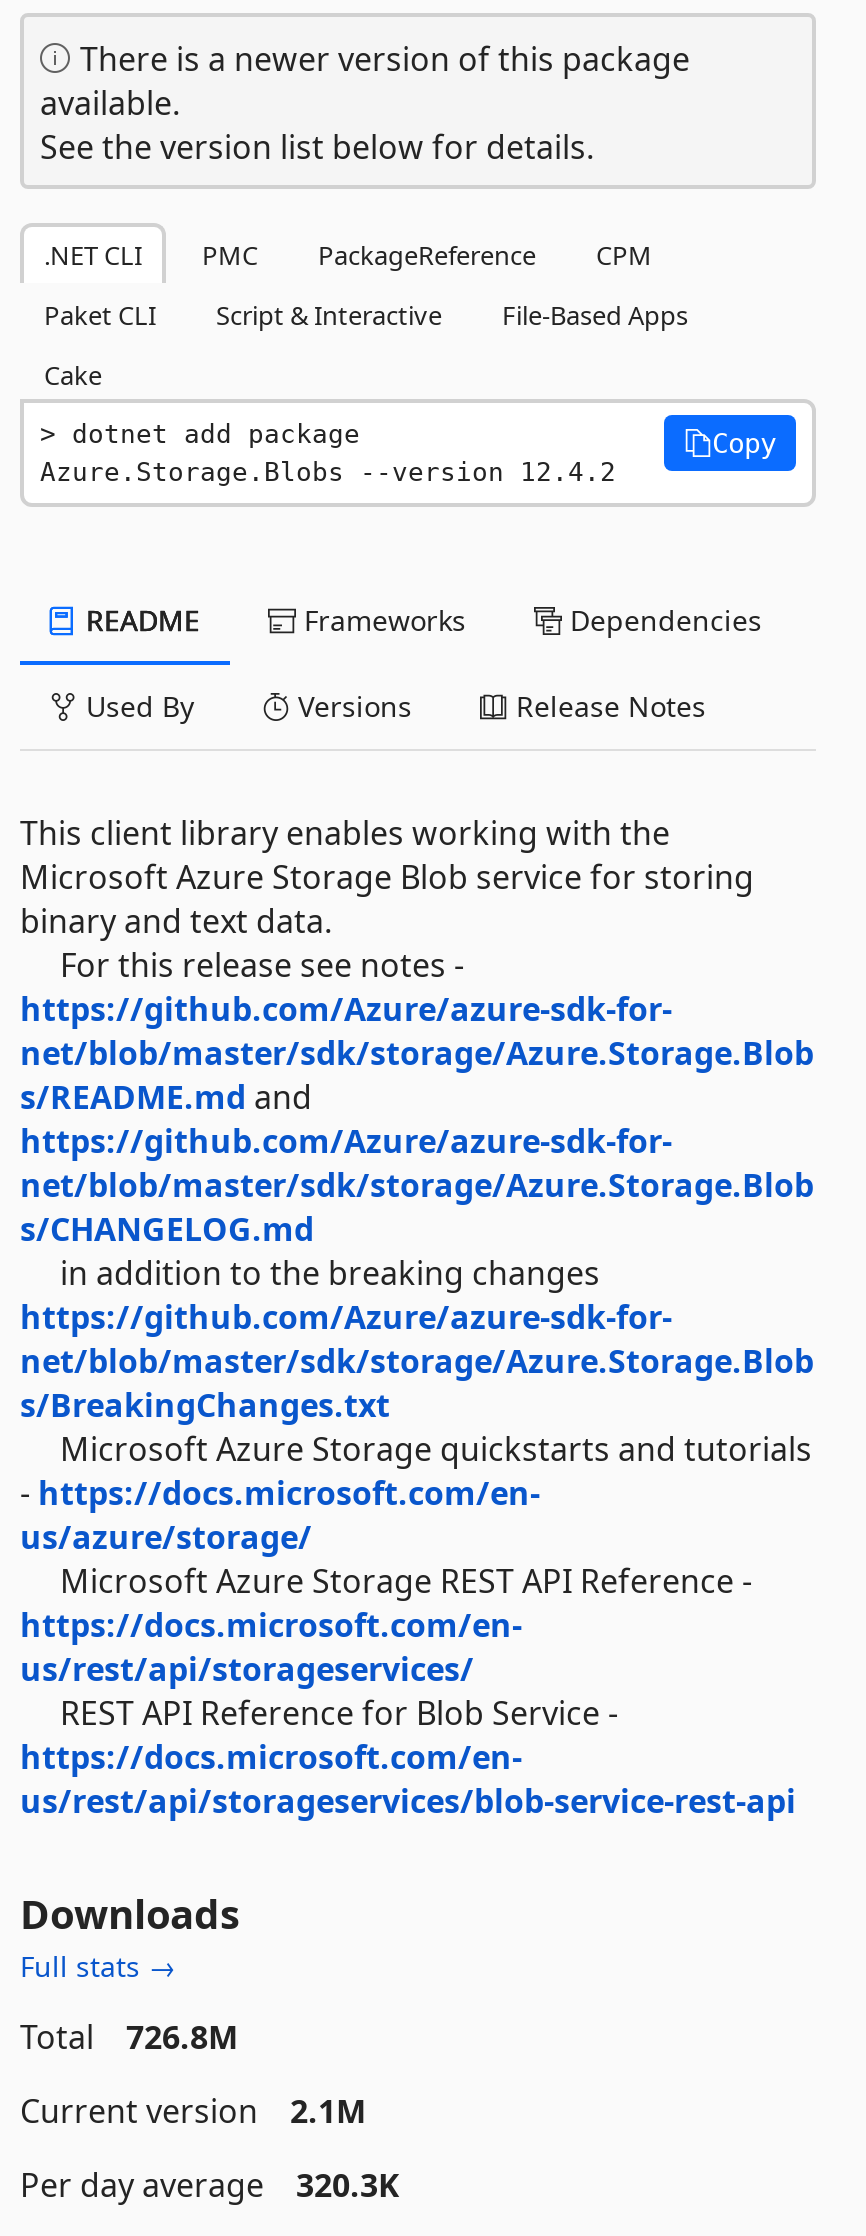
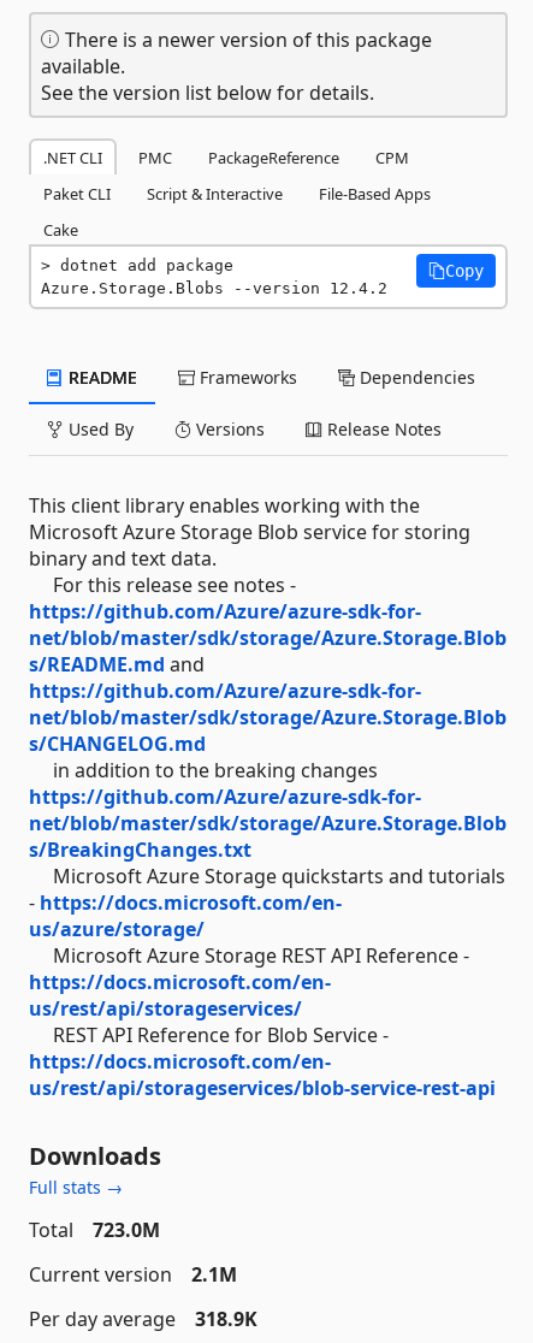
[20,2014,238,2058] Total 726.8M -> [29,1216,160,1243] Total 723.0M
[20,2162,400,2206] Per day average 320.3K -> [29,1305,257,1332] Per day average 318.9K

